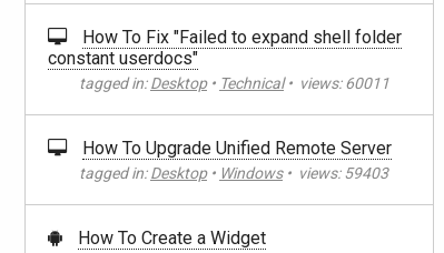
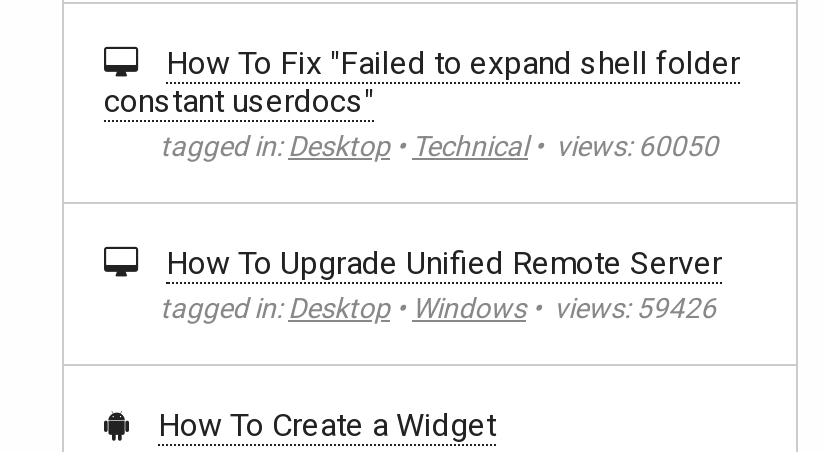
[79,74,389,92] tagged in: Desktop • Technical • views: 60011 -> [160,130,718,162] tagged in: Desktop • Technical • views: 60050
[79,164,388,182] tagged in: Desktop • Windows • views: 59403 -> [160,292,716,324] tagged in: Desktop • Windows • views: 59426

